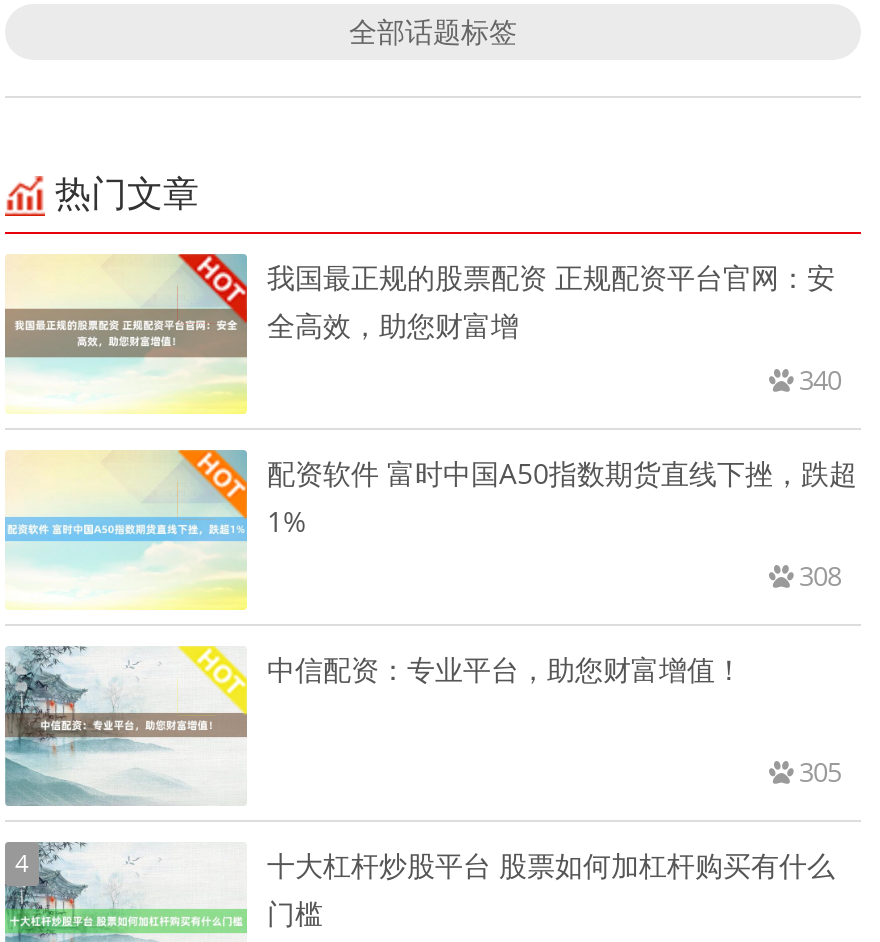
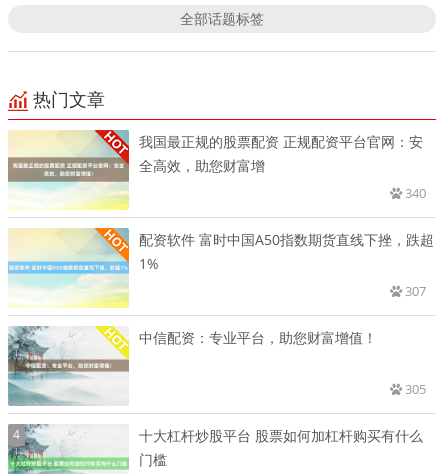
[799,558,841,594] 308 -> [405,282,426,300] 307

